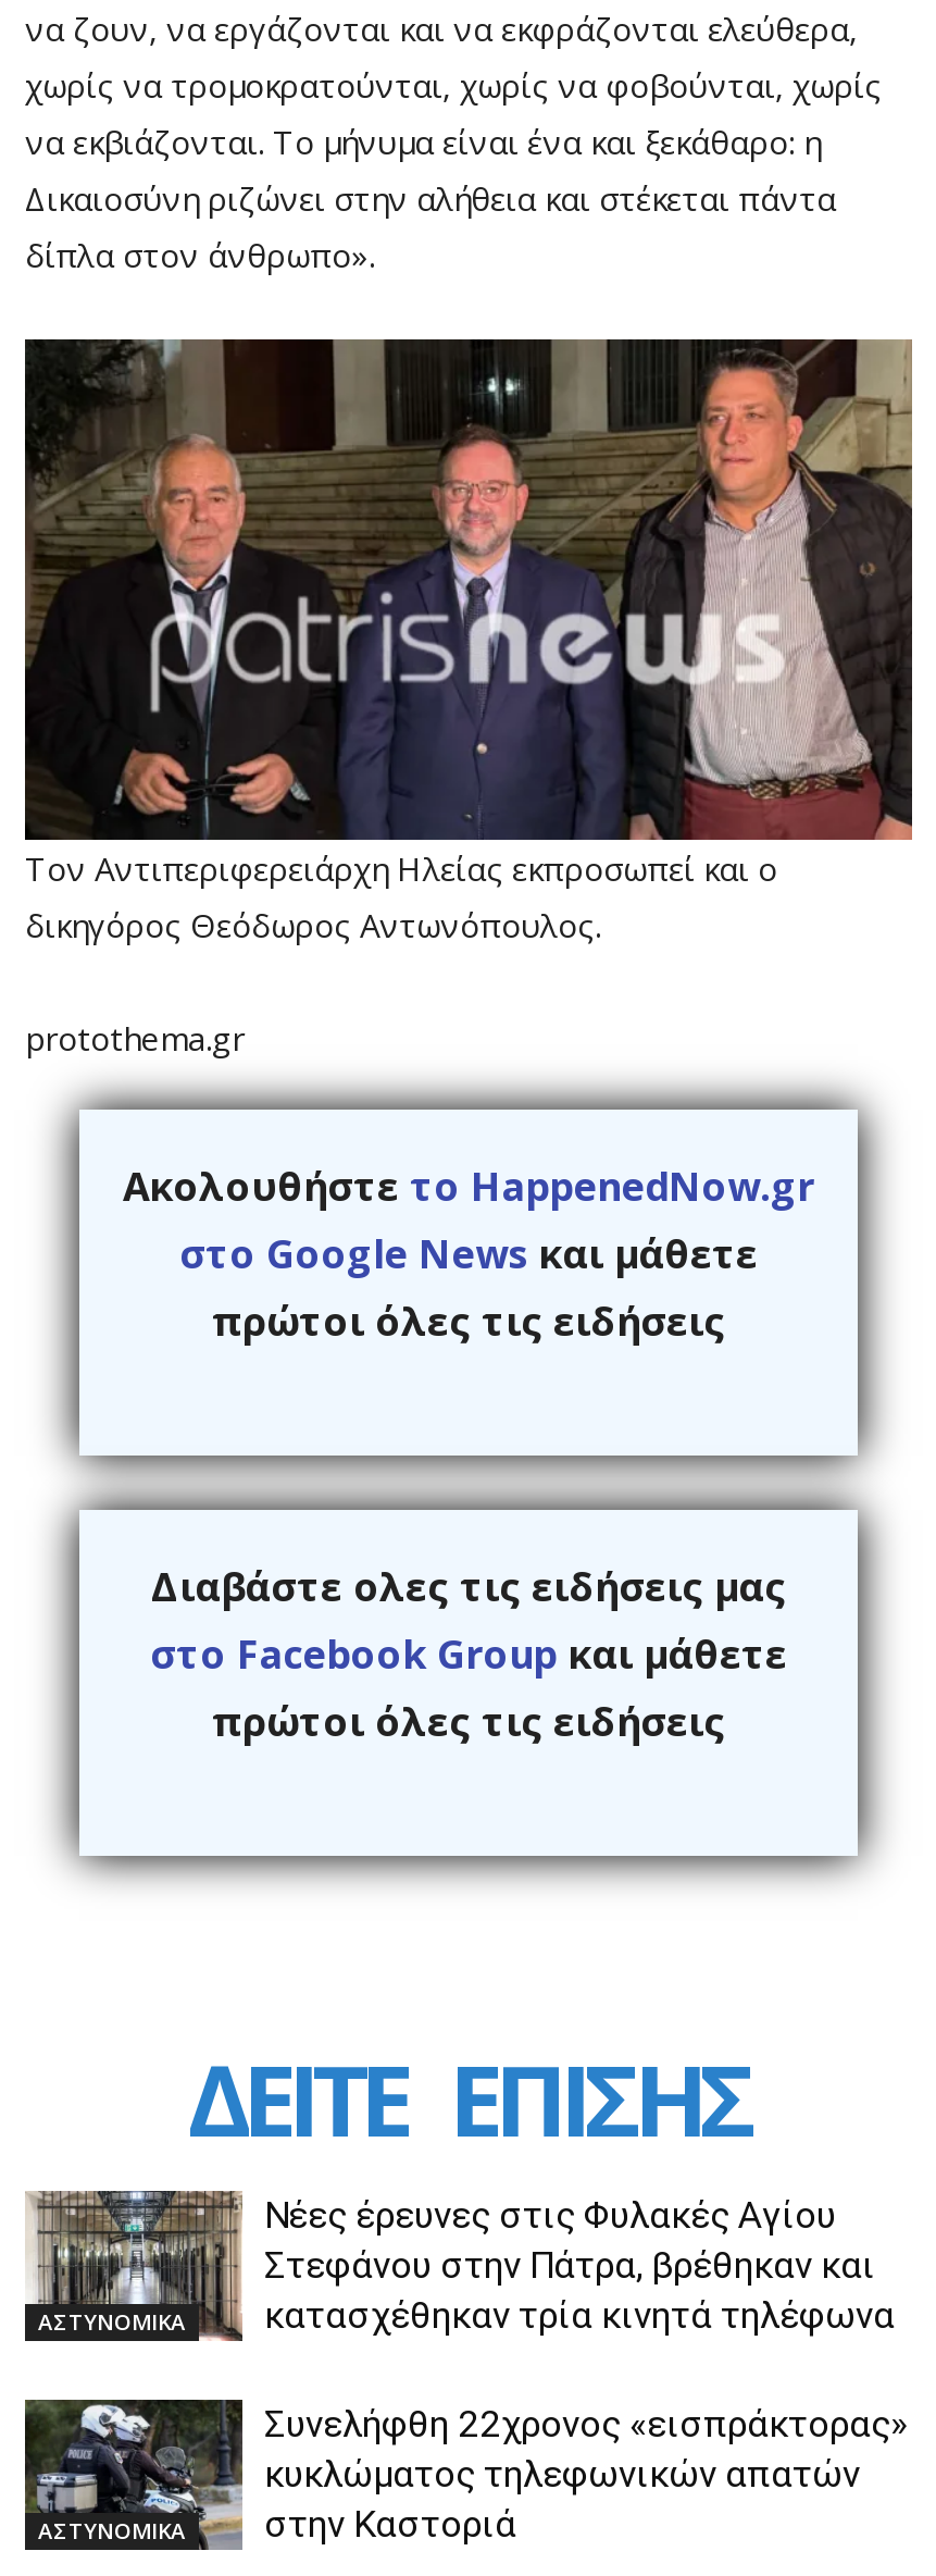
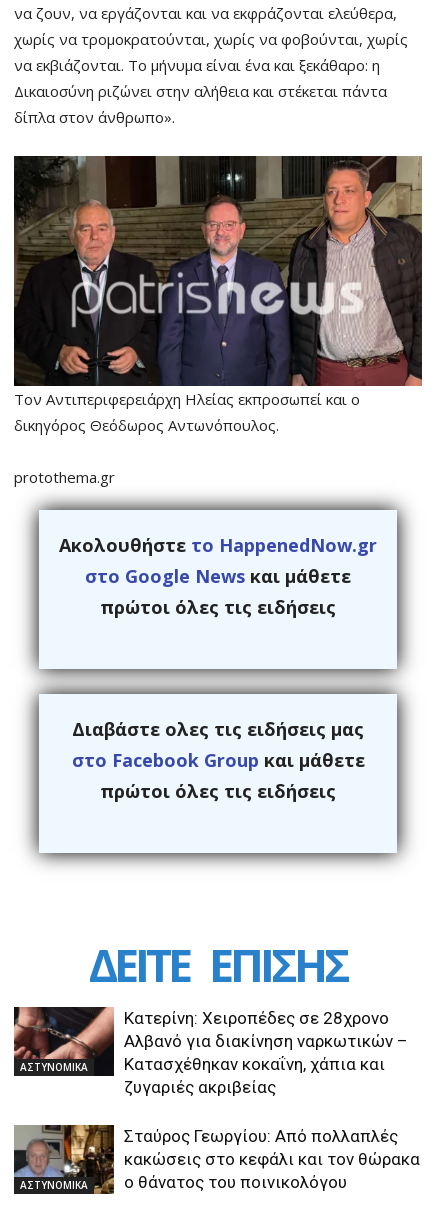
[25,2189,895,2343] [image] | Νέες έρευνες στις Φυλακές Αγίου | Στεφάνου στην Πάτρα, βρέθηκαν και | κατασχέθηκαν τρία κινητά τηλέφωνα -> [13,1006,408,1097] [image] | Κατερίνη: Χειροπέδες σε 28χρονο | Αλβανό για διακίνηση ναρκωτικών – | Κατασχέθηκαν κοκαΐνη, χάπια και | ζυγαριές ακριβείας
[25,2398,908,2552] [image] | Συνελήφθη 22χρονος «εισπράκτορας» | κυκλώματος τηλεφωνικών απατών | στην Καστοριά -> [13,1124,420,1194] [image] | Σταύρος Γεωργίου: Από πολλαπλές | κακώσεις στο κεφάλι και τον θώρακα | ο θάνατος του ποινικολόγου

